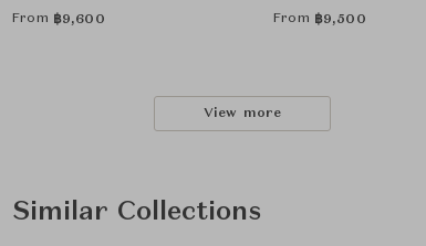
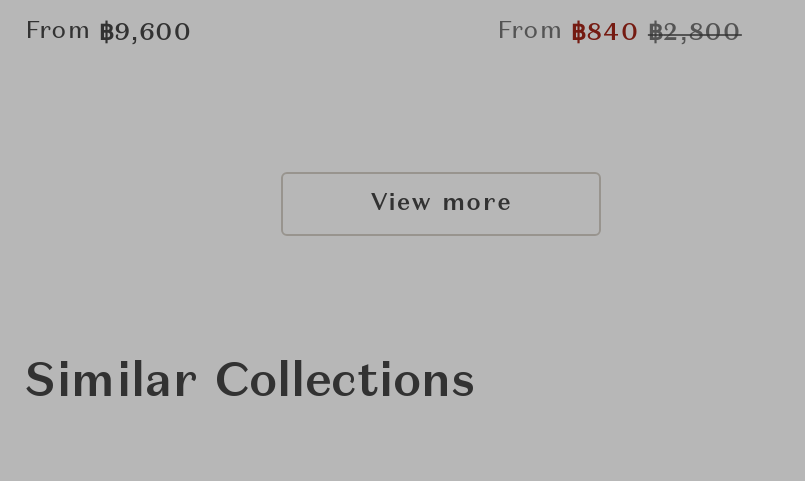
[273,12,366,26] From ฿9,500 -> [497,20,742,46] From ฿840 ฿2,800

